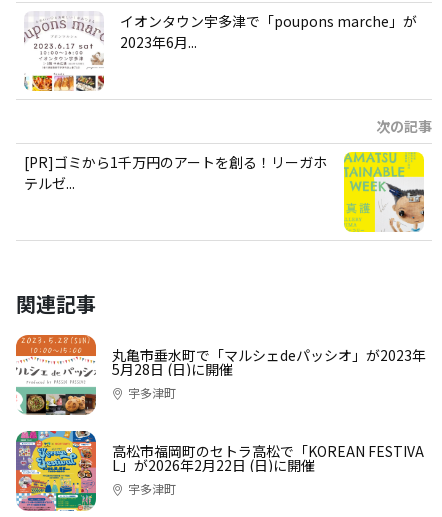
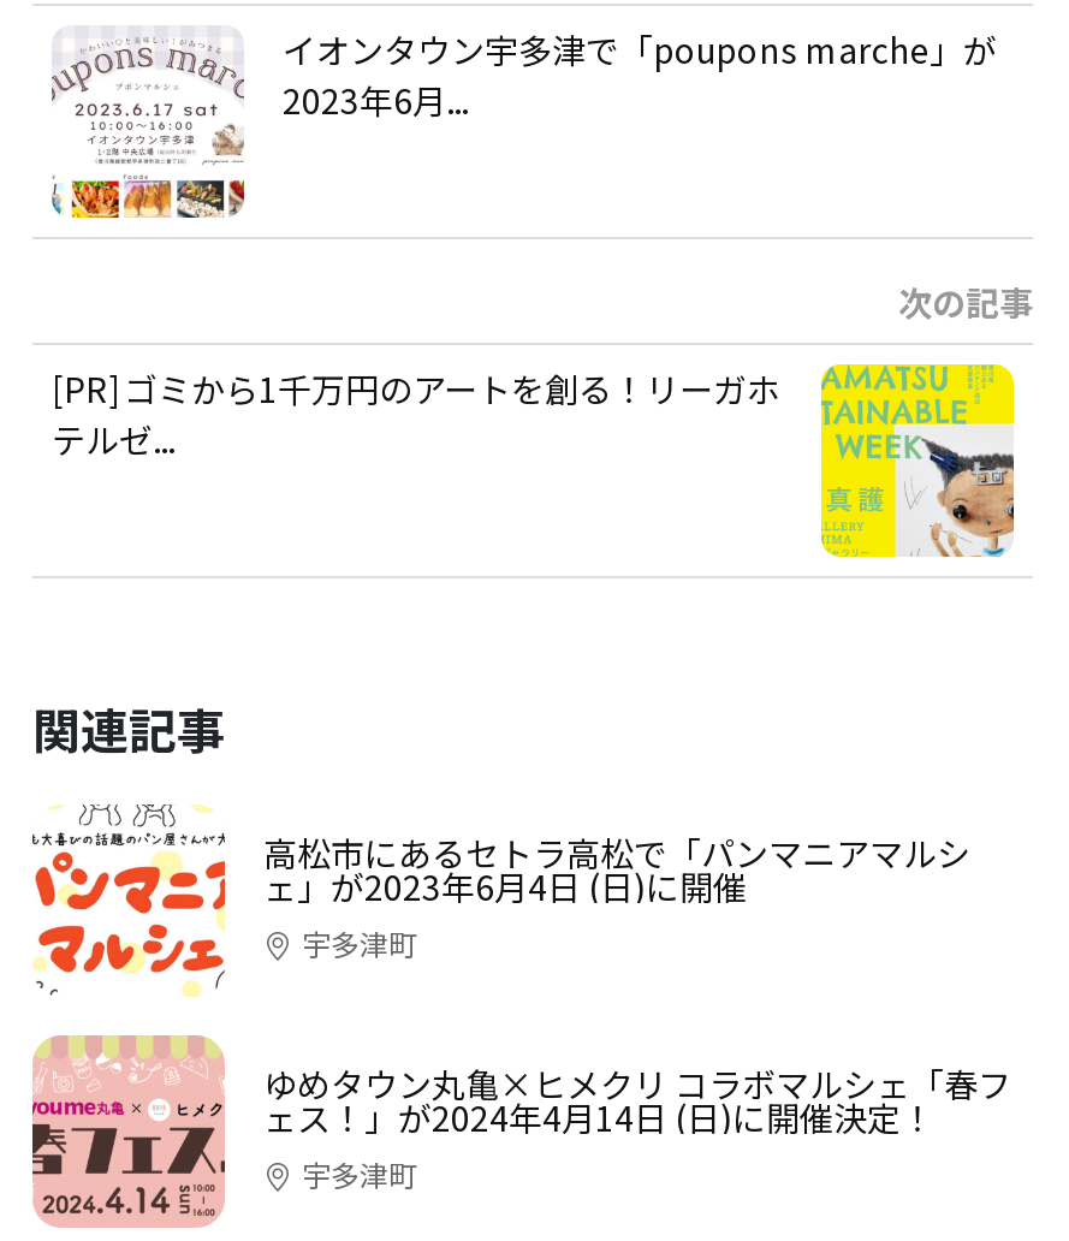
[15,334,426,416] [image] | 丸亀市垂水町で「マルシェdeパッシオ」が2023年 | 5月28日 (日)に開催 -> [30,802,970,997] [image] | 高松市にあるセトラ高松で「パンマニアマルシ | ェ」が2023年6月4日 (日)に開催
[15,430,424,512] [image] | 高松市福岡町のセトラ高松で「KOREAN FESTIVA | L」が2026年2月22日 (日)に開催 -> [30,1033,1011,1228] [image] | ゆめタウン丸亀×ヒメクリ コラボマルシェ「春フ | ェス！」が2024年4月14日 (日)に開催決定！

